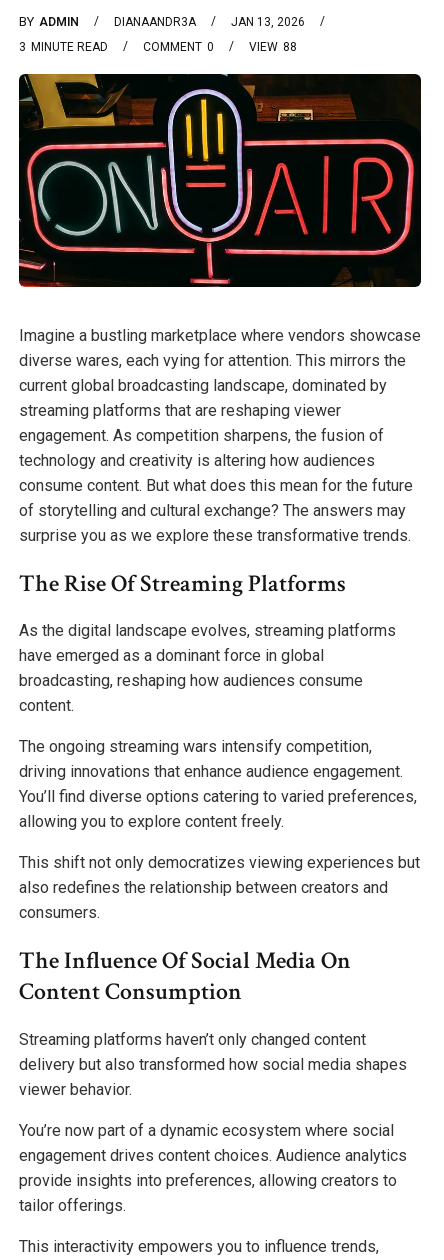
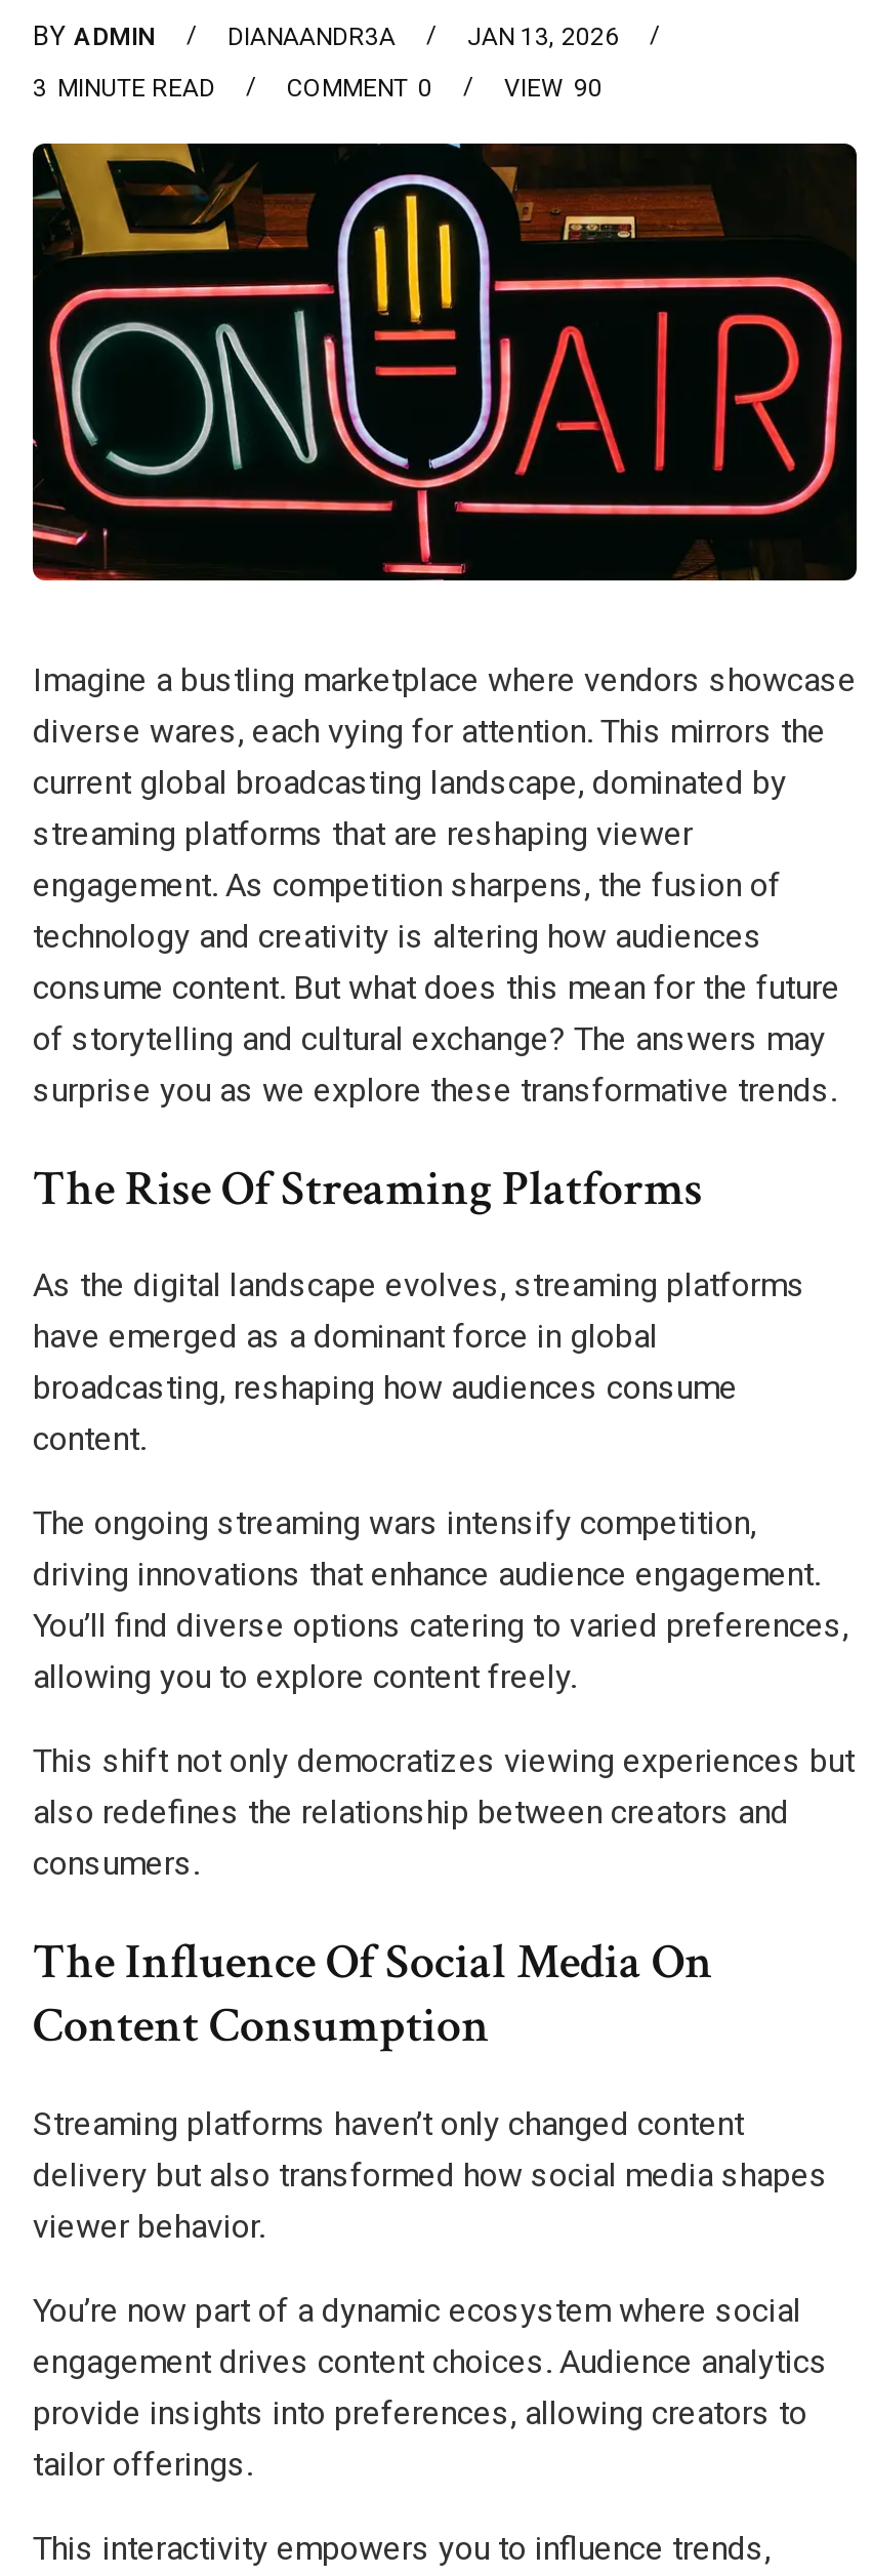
[249,39,297,53] VIEW 88 -> [504,73,603,102] VIEW 90

